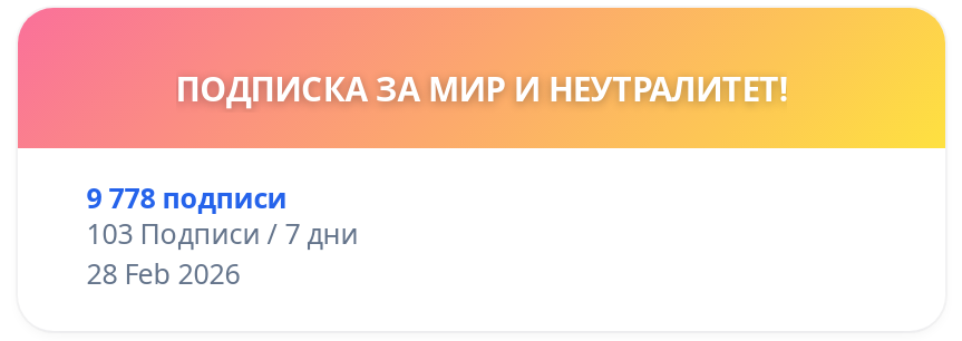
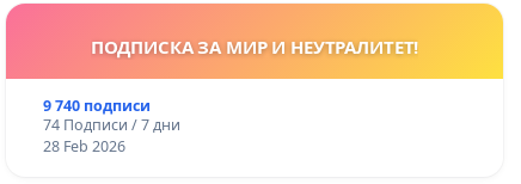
[87,178,287,216] 9 778 подписи -> [43,96,150,116] 9 740 подписи
[87,214,358,252] 103 Подписи / 7 дни -> [43,115,180,135] 74 Подписи / 7 дни

